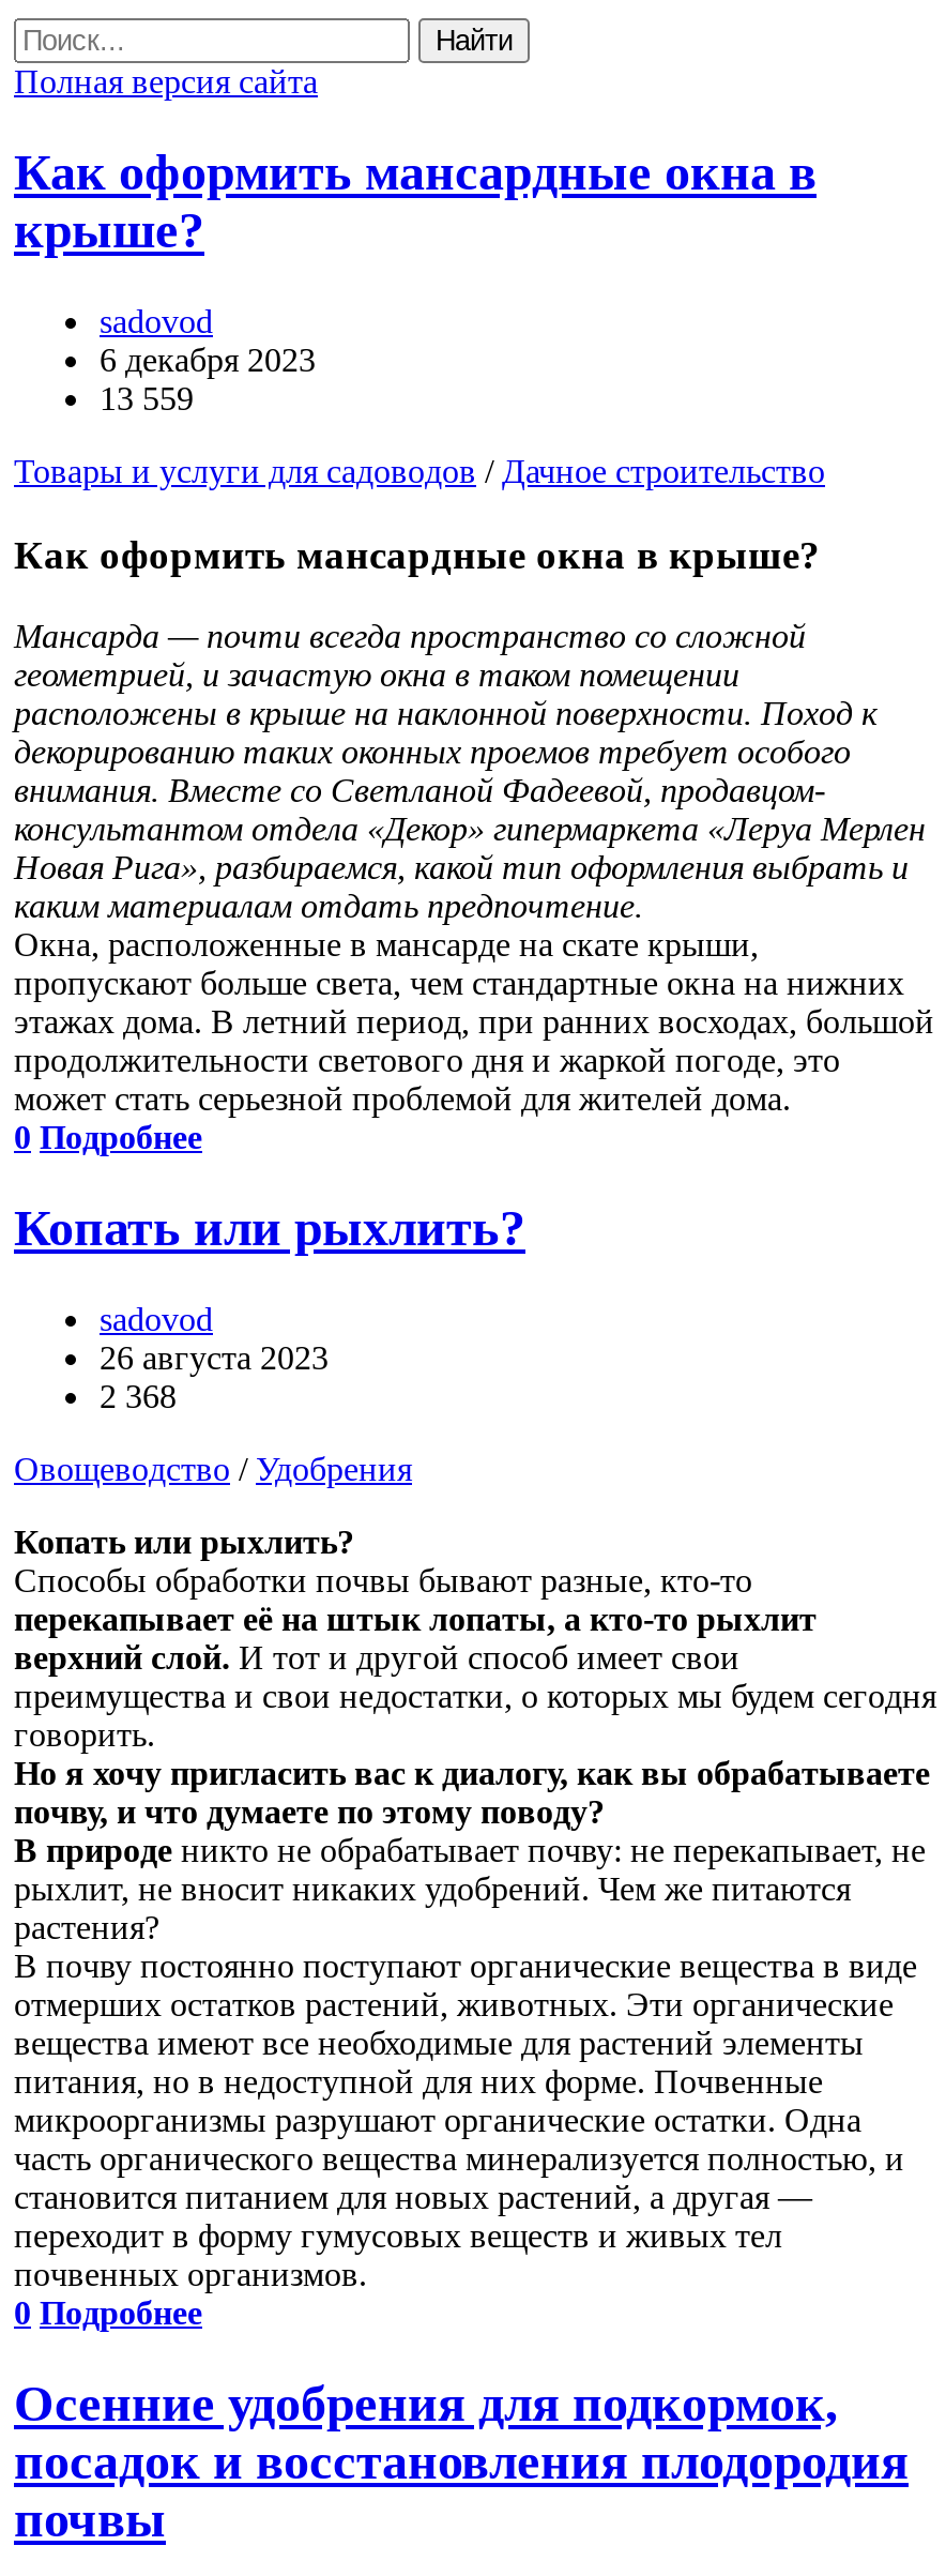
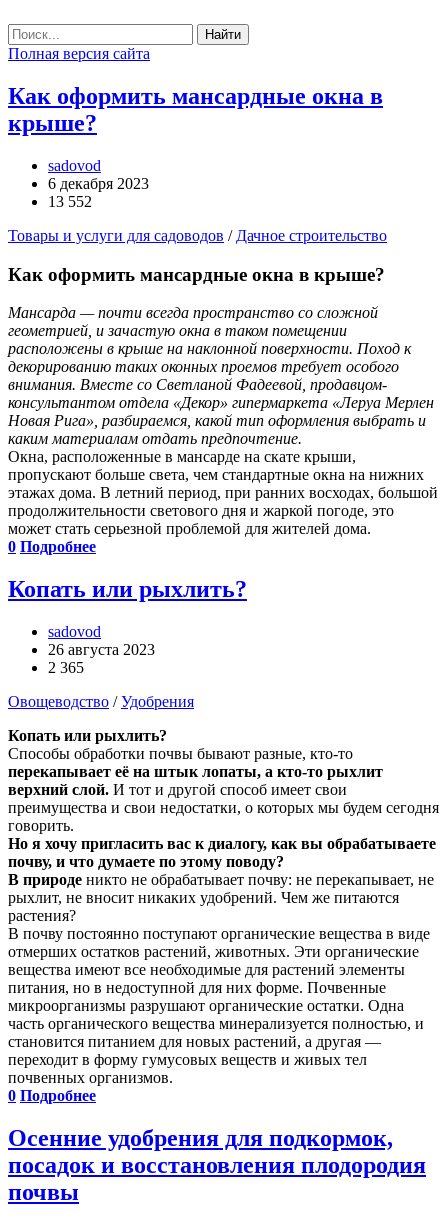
[100,380,194,416] 13 559 -> [48,193,92,210] 13 552
[100,1378,177,1415] 2 368 -> [48,659,84,676] 2 365

